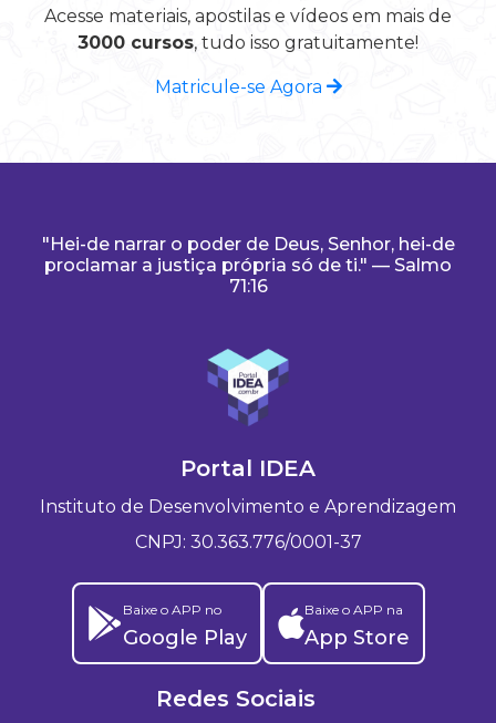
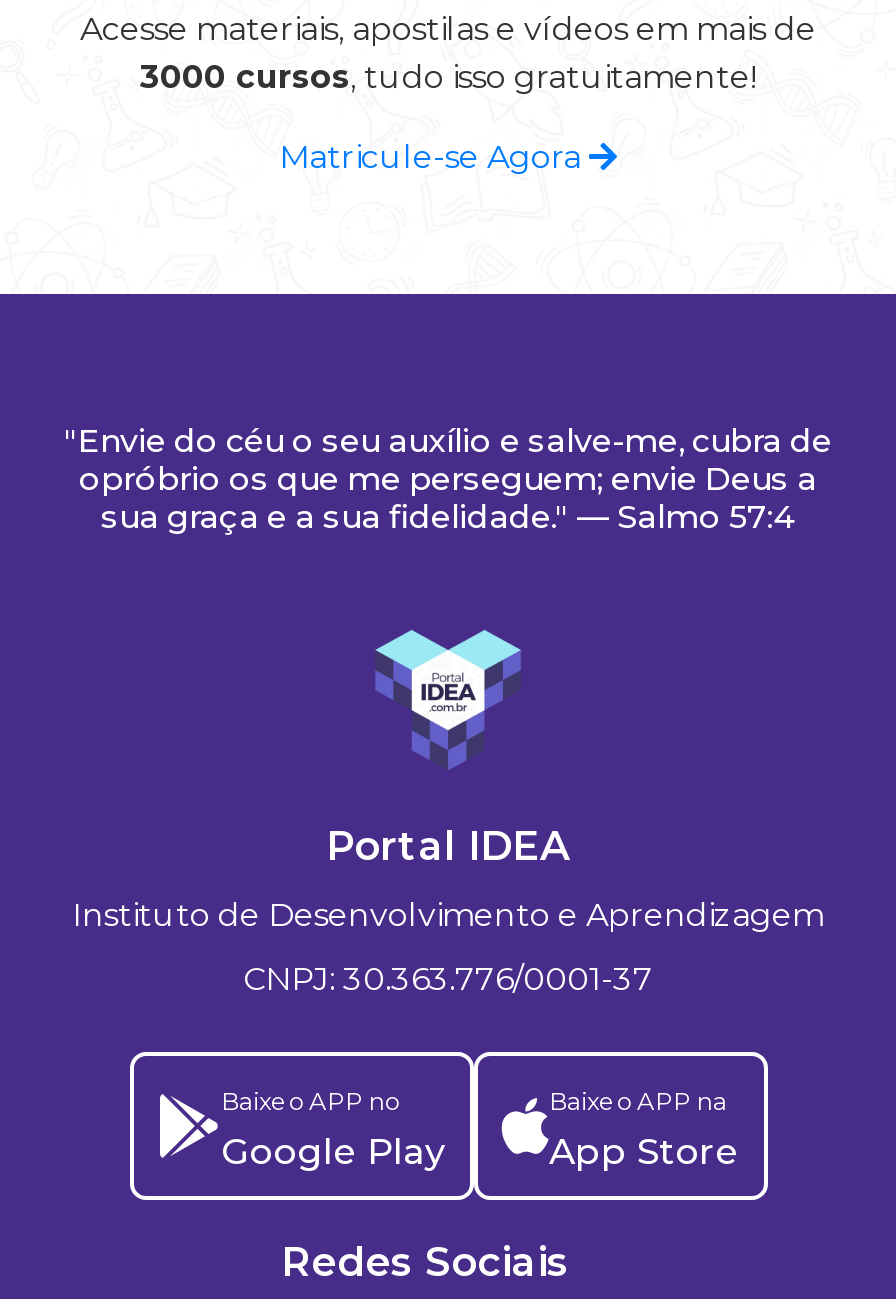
[42,233,454,297] "Hei-de narrar o poder de Deus, Senhor, hei-de | proclamar a justiça própria só de ti." — Salmo | 71:16 -> [64,422,832,536] "Envie do céu o seu auxílio e salve-me, cubra de | opróbrio os que me perseguem; envie Deus a | sua graça e a sua fidelidade." — Salmo 57:4

